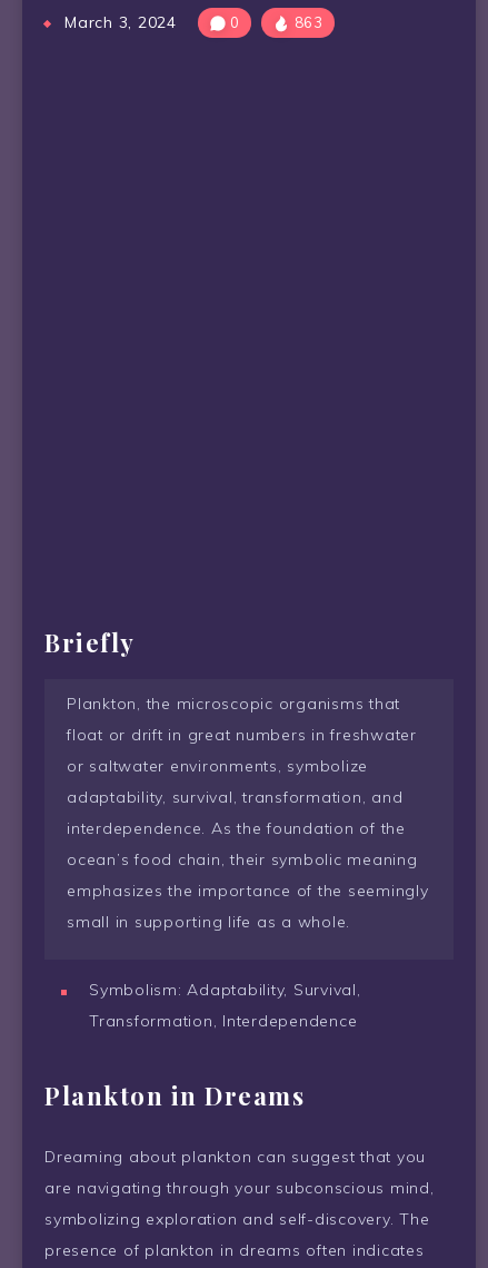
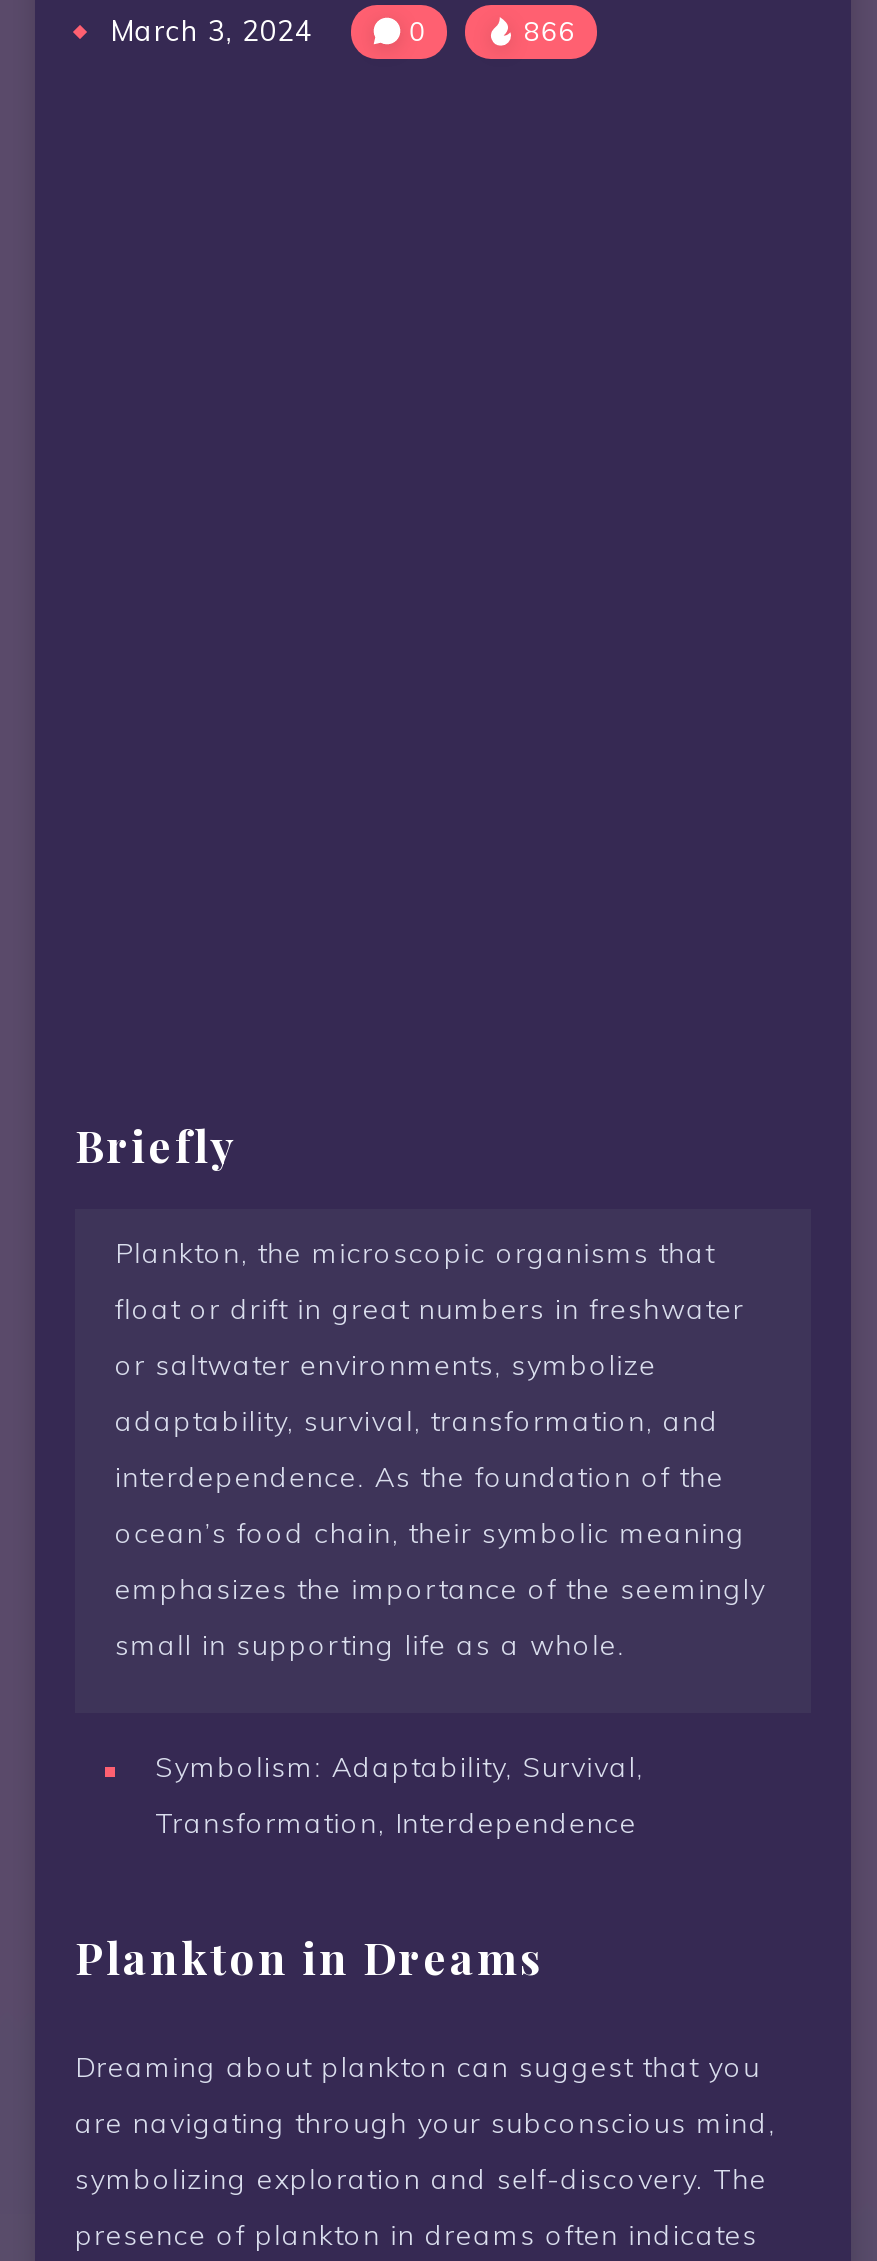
[290,14,323,32] 863 -> [517,14,577,46] 866

